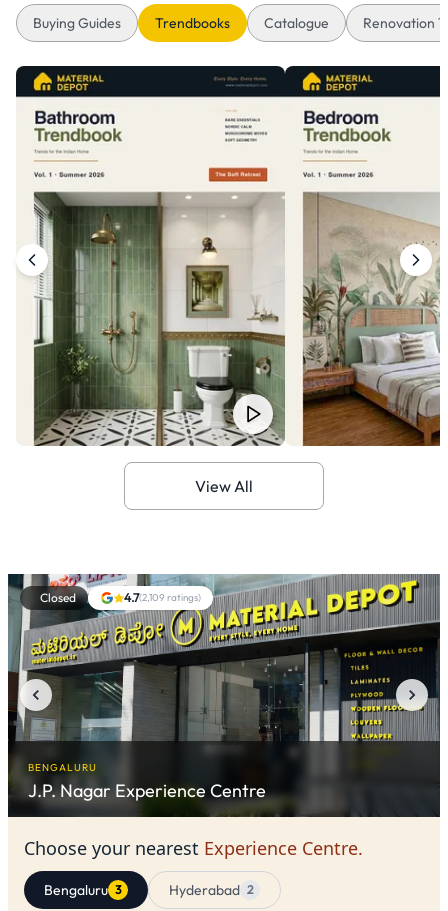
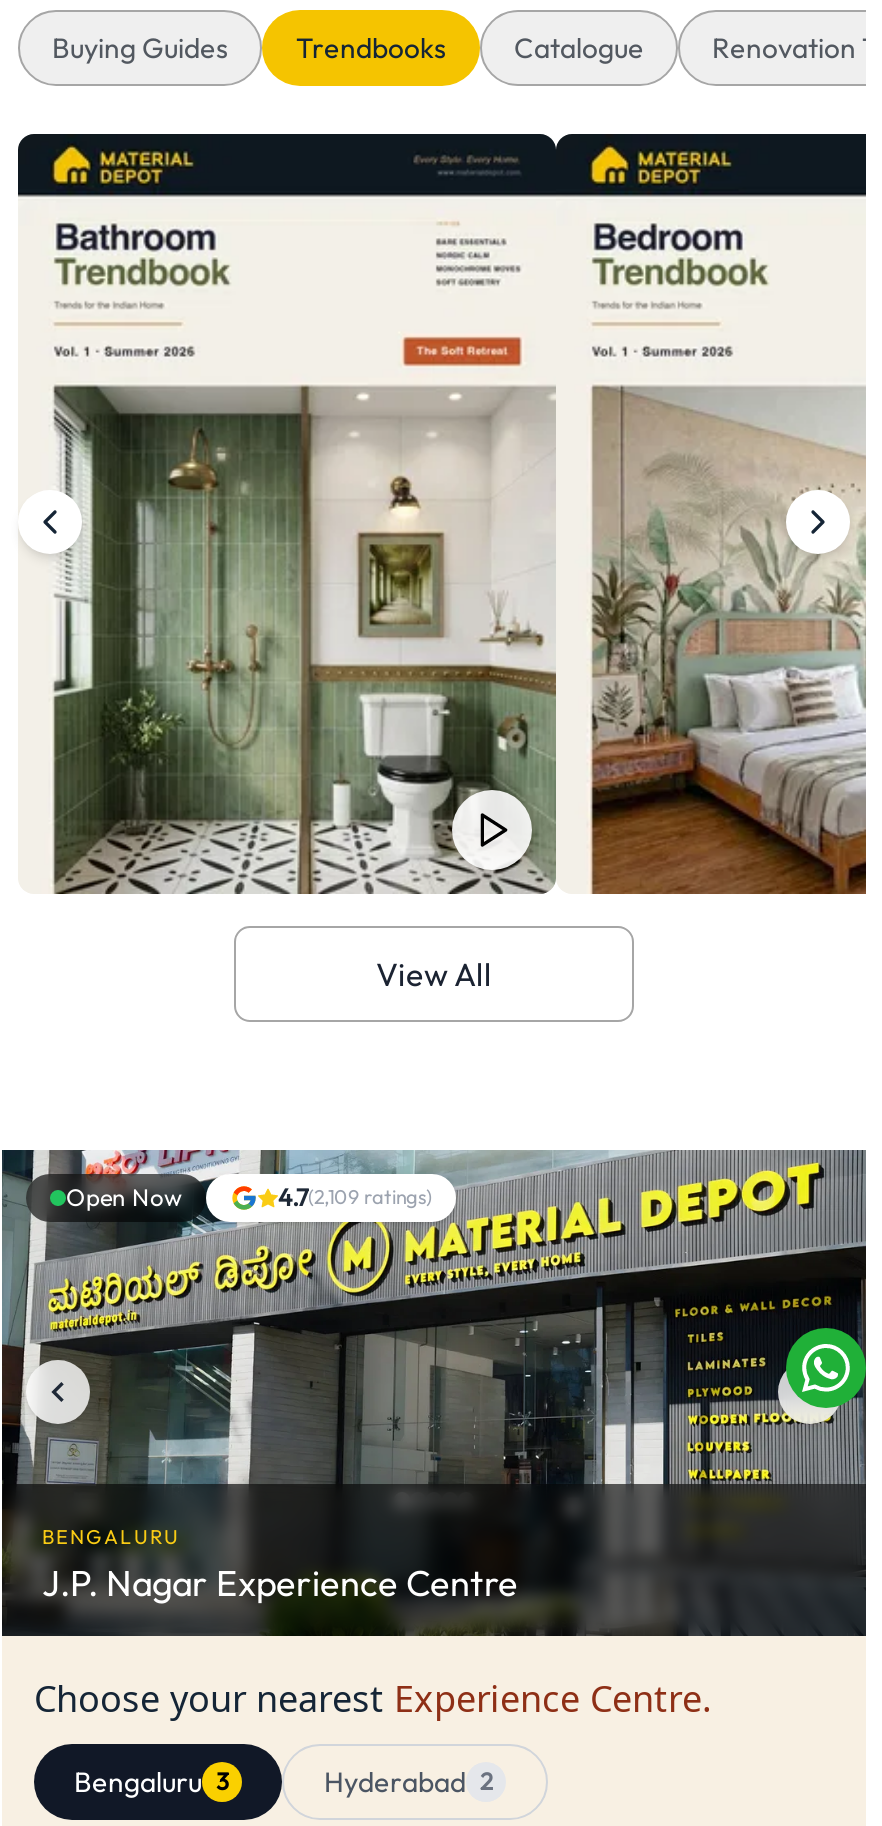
[40,590,76,605] Closed -> [66,1182,182,1212] Open Now
[400,663,441,703] [image] -> [784,1326,868,1410] [image]

